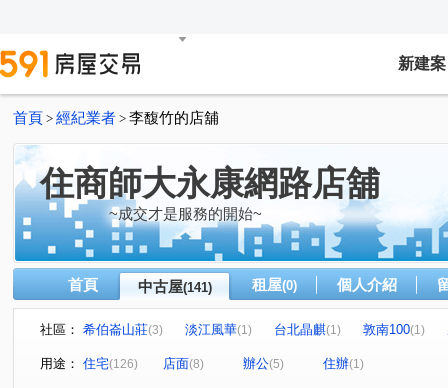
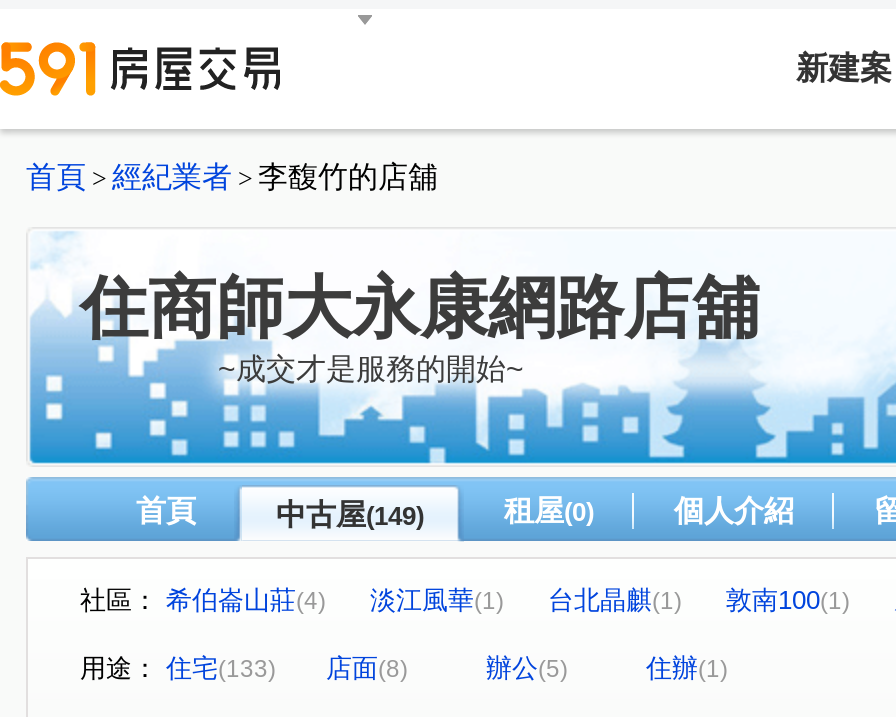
[138,278,212,295] 中古屋(141) -> [276,497,424,531] 中古屋(149)
[40,322,163,337] 社區： 希伯崙山莊(3) -> [80,585,326,615] 社區： 希伯崙山莊(4)
[40,356,204,371] 用途： 住宅(126) 店面(8) -> [80,653,408,683] 用途： 住宅(133) 店面(8)

